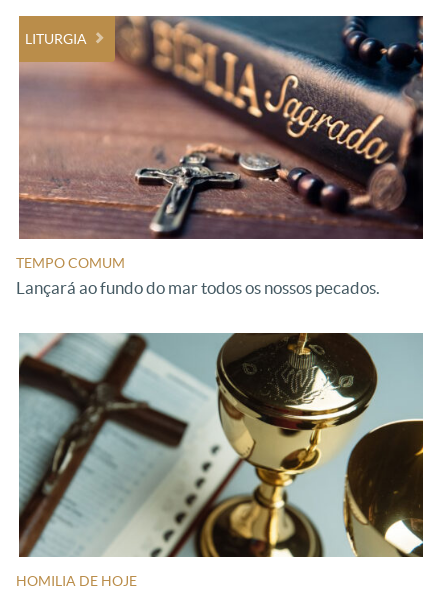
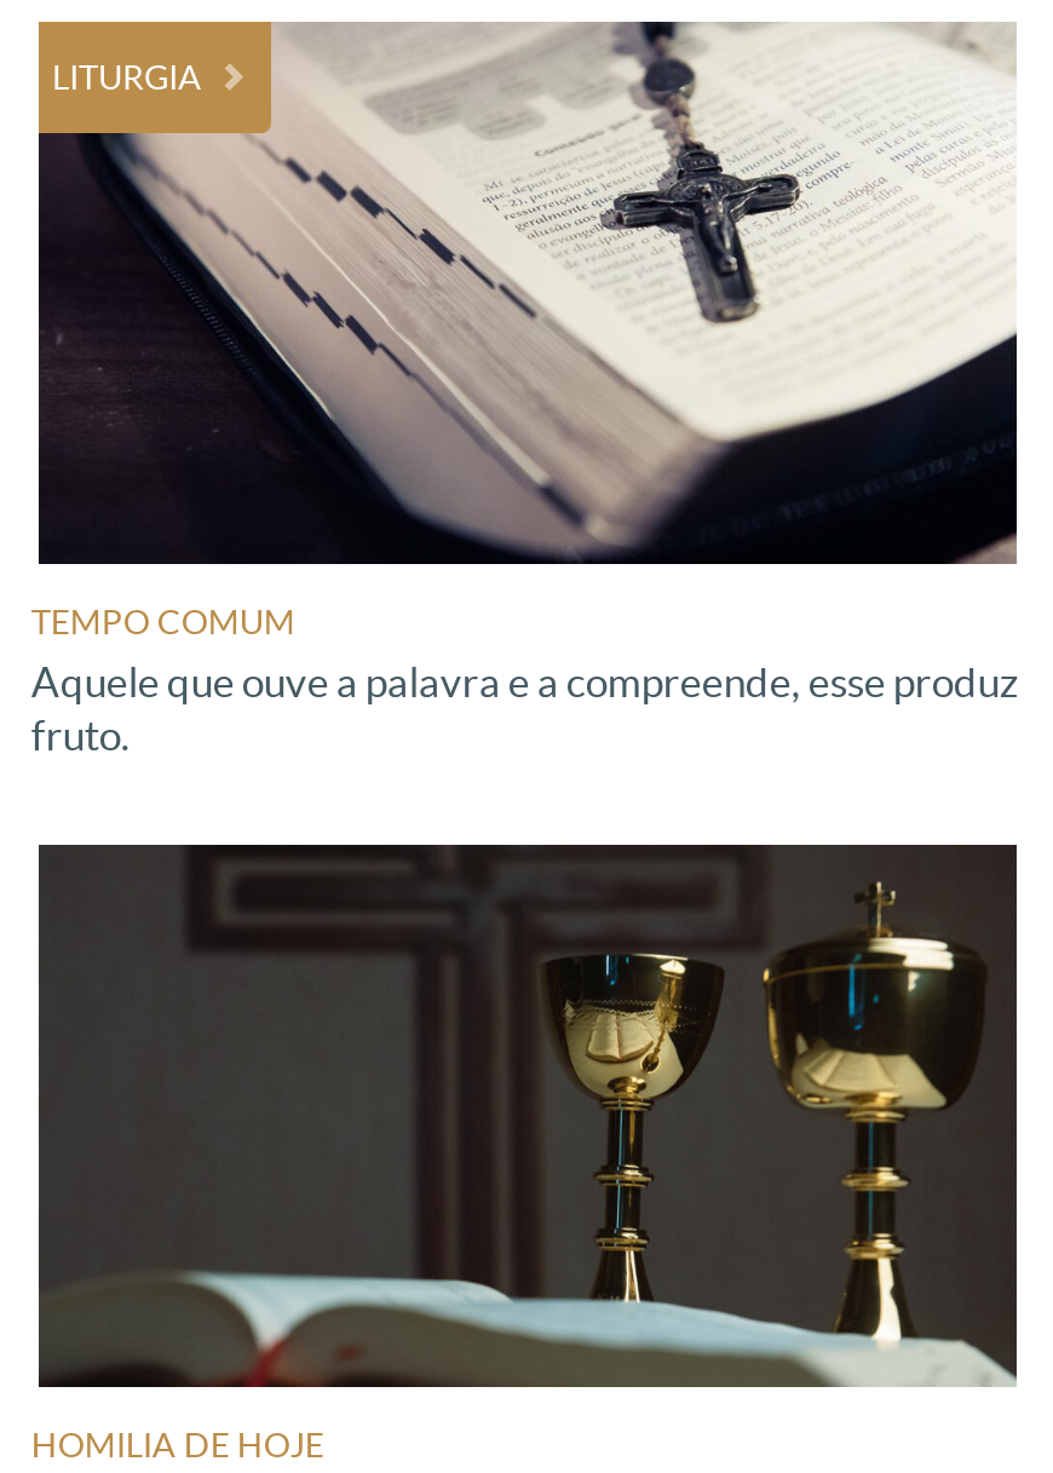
[16,15,424,297] [image] | Lançará ao fundo do mar todos os nossos pecados. -> [31,21,1019,757] [image] | Aquele que ouve a palavra e a compreende, esse produz | fruto.
[19,332,424,558] [image] -> [39,844,1017,1391] [image]

